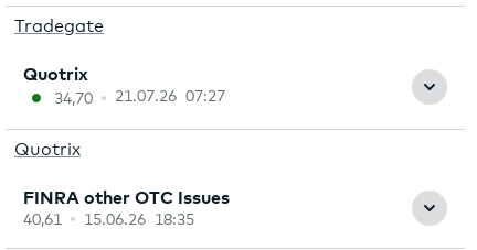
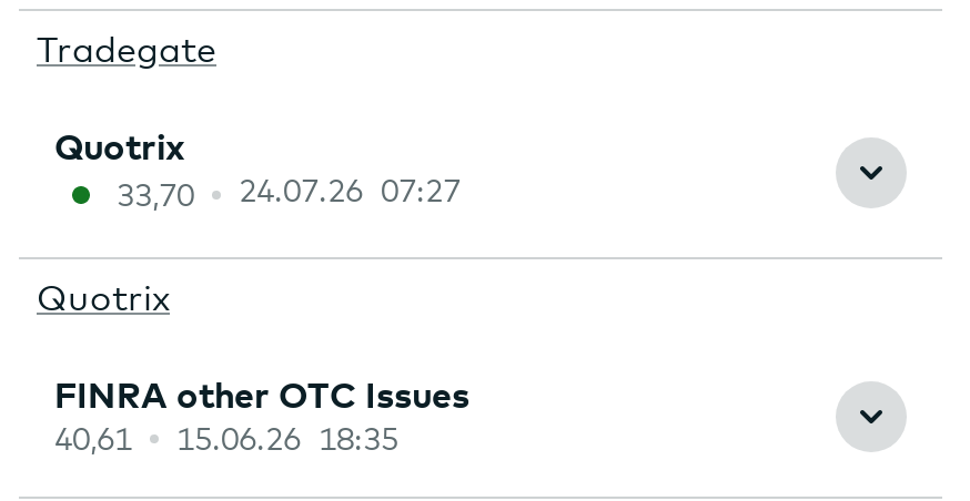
[54,88,93,107] 34,70 -> [117,176,194,213] 33,70
[115,86,225,105] 21.07.26 07:27 -> [239,171,461,209] 24.07.26 07:27

